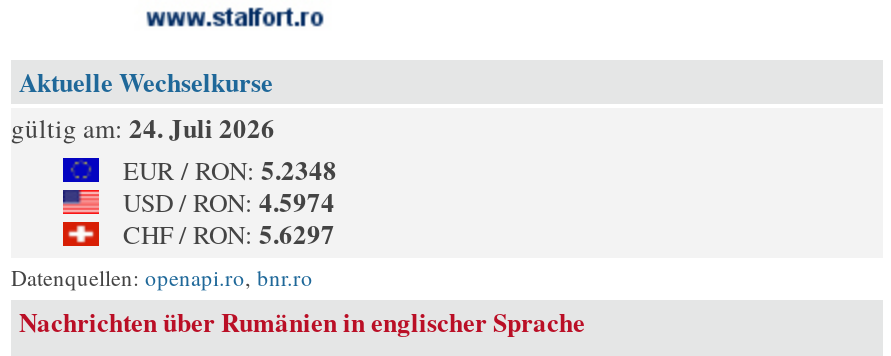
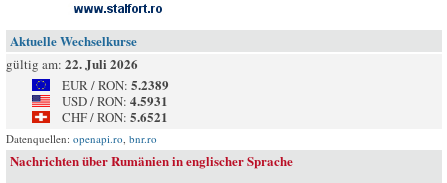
[11,108,275,146] gültig am: 24. Juli 2026 -> [6,54,138,73] gültig am: 22. Juli 2026
[123,150,337,188] EUR / RON: 5.2348 -> [62,75,169,94] EUR / RON: 5.2389
[123,182,335,220] USD / RON: 4.5974 -> [62,91,168,110] USD / RON: 4.5931
[123,214,335,252] CHF / RON: 5.6297 -> [62,107,168,126] CHF / RON: 5.6521

